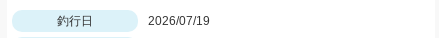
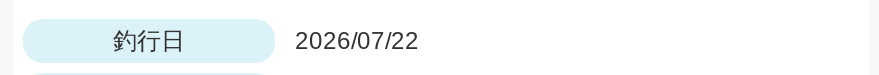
[148,14,210,28] 2026/07/19 -> [295,27,419,55] 2026/07/22

